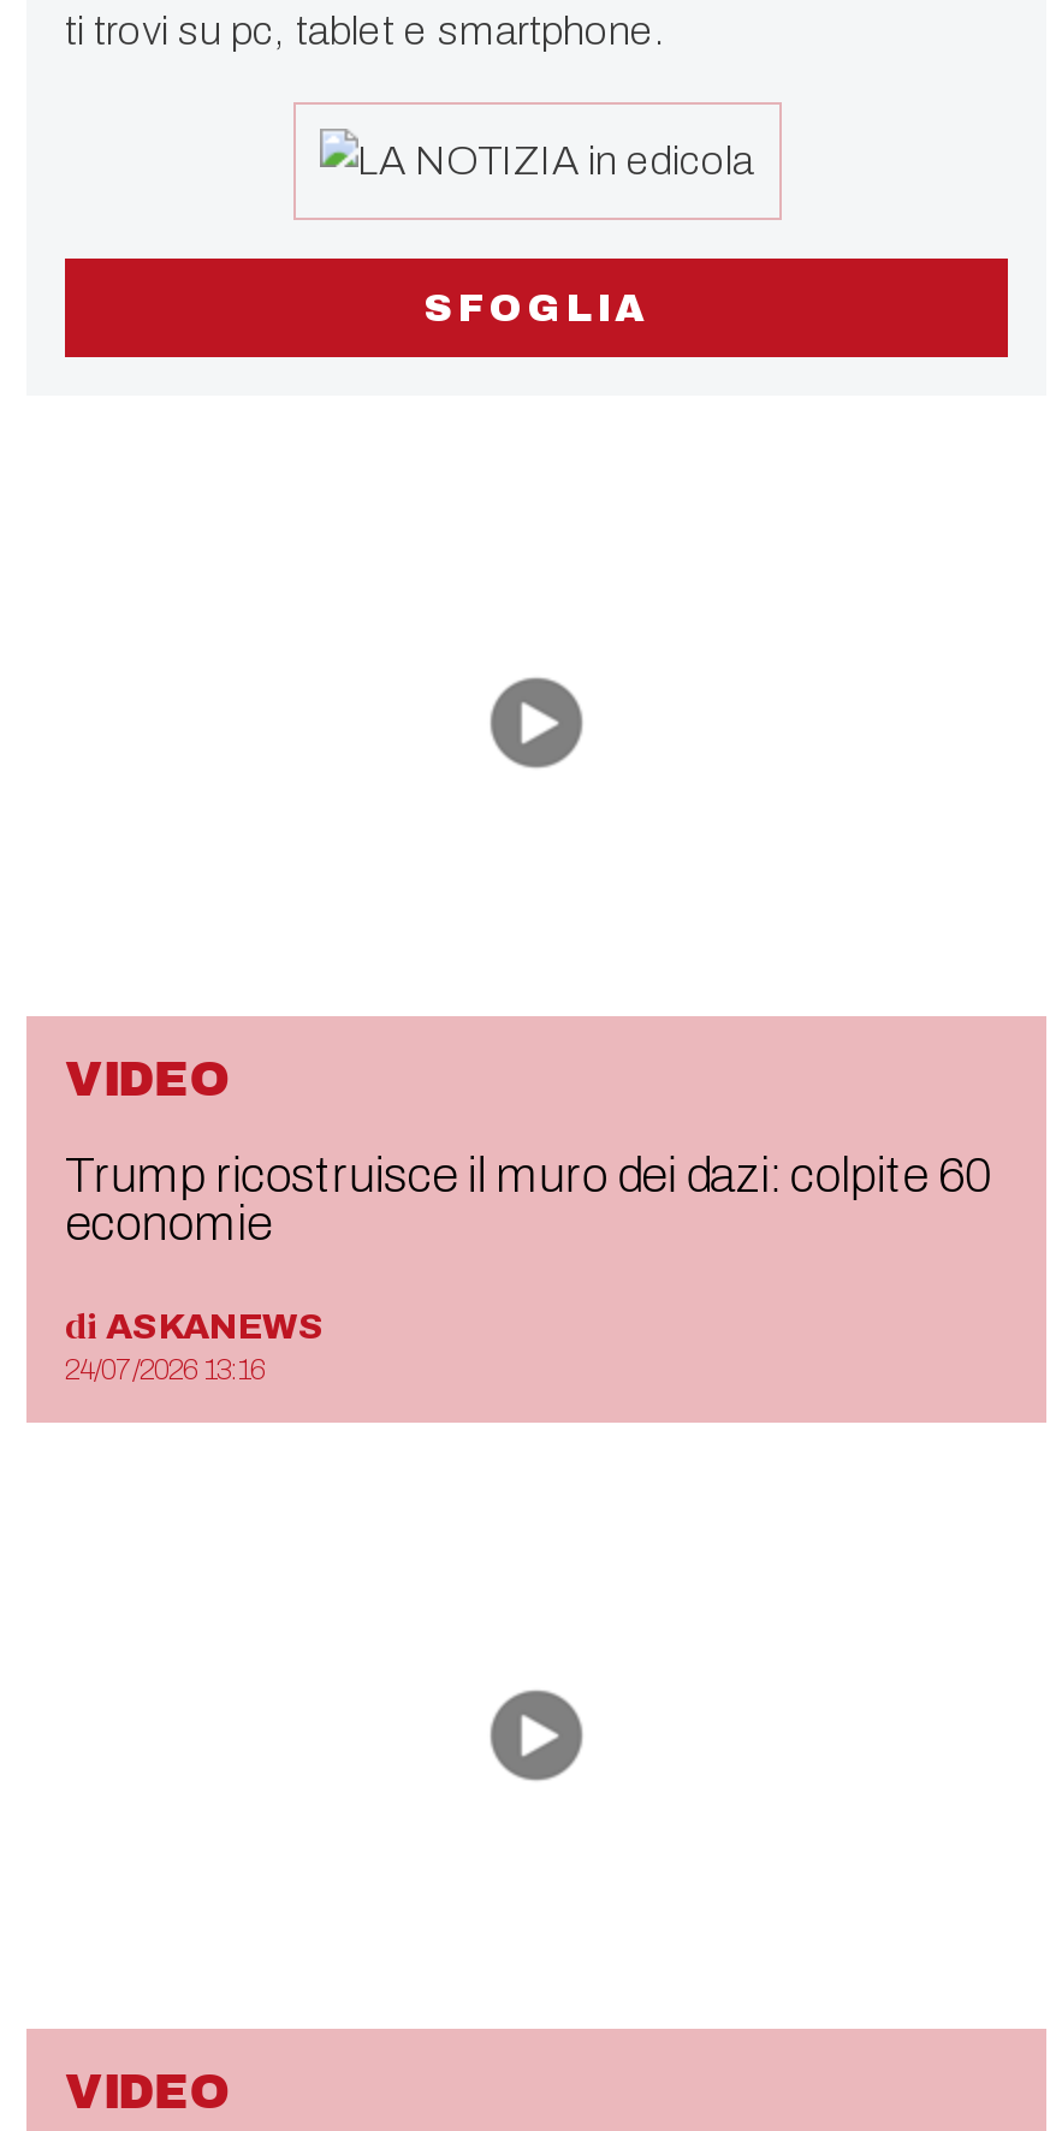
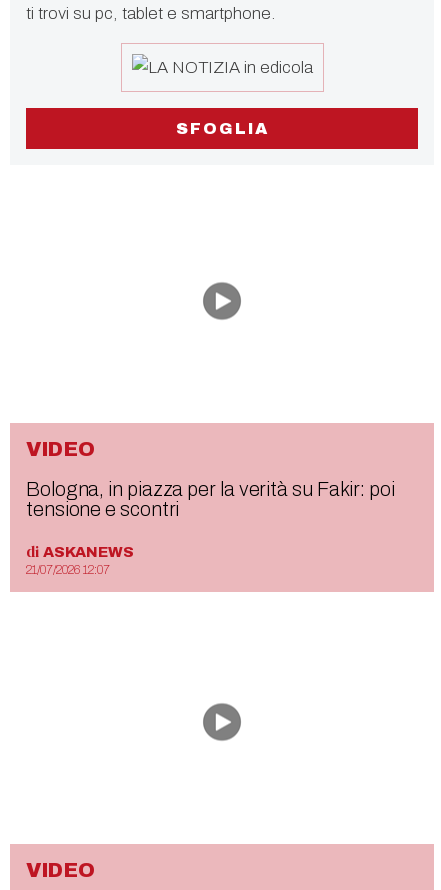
[65,1149,991,1250] Trump ricostruisce il muro dei dazi: colpite 60 | economie -> [26,478,395,520] Bologna, in piazza per la verità su Fakir: poi | tensione e scontri
[65,1354,265,1388] 24/07/2026 13:16 -> [26,563,110,577] 21/07/2026 12:07

